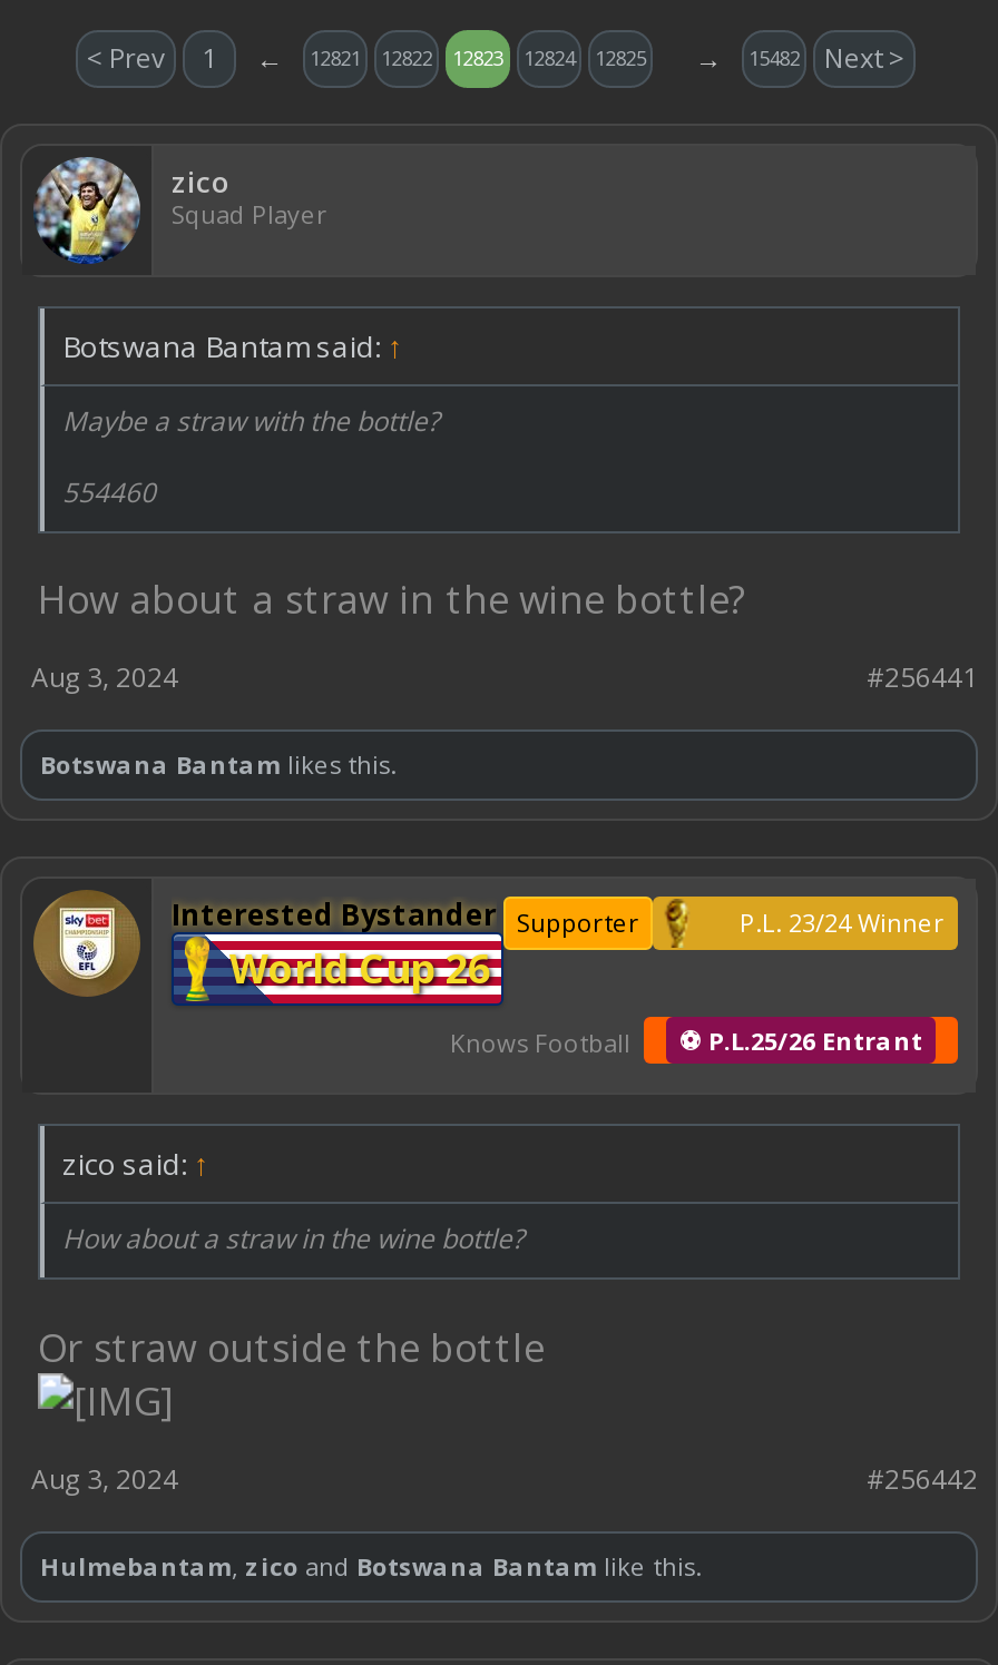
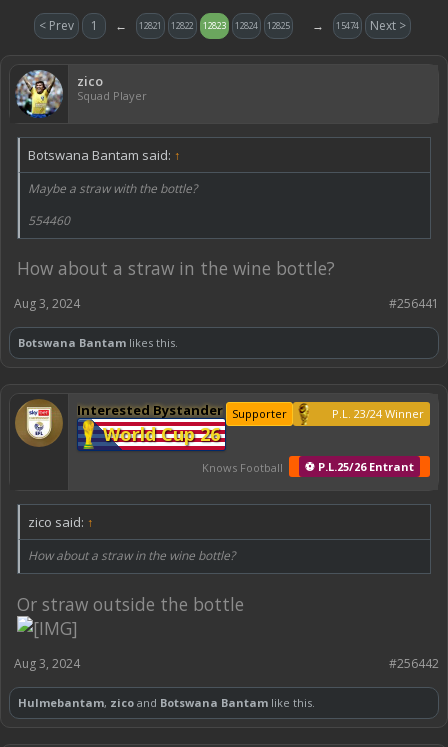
[749,43,800,72] 15482 -> [336,19,359,32] 15474

